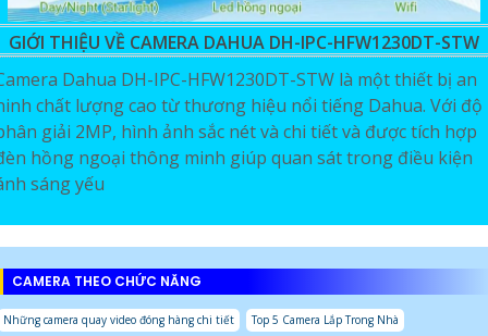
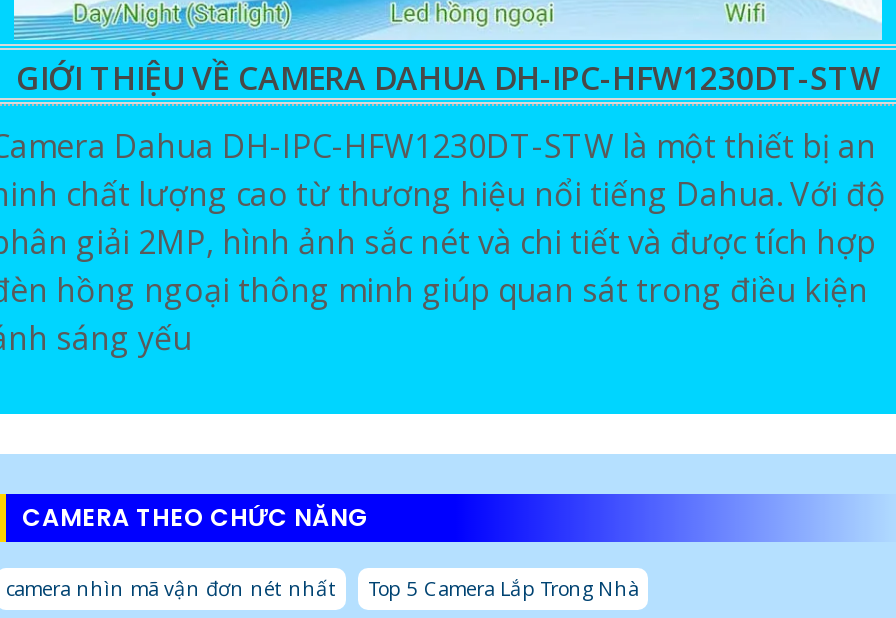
[3,312,234,328] Những camera quay video đóng hàng chi tiết -> [6,574,336,602] camera nhìn mã vận đơn nét nhất

